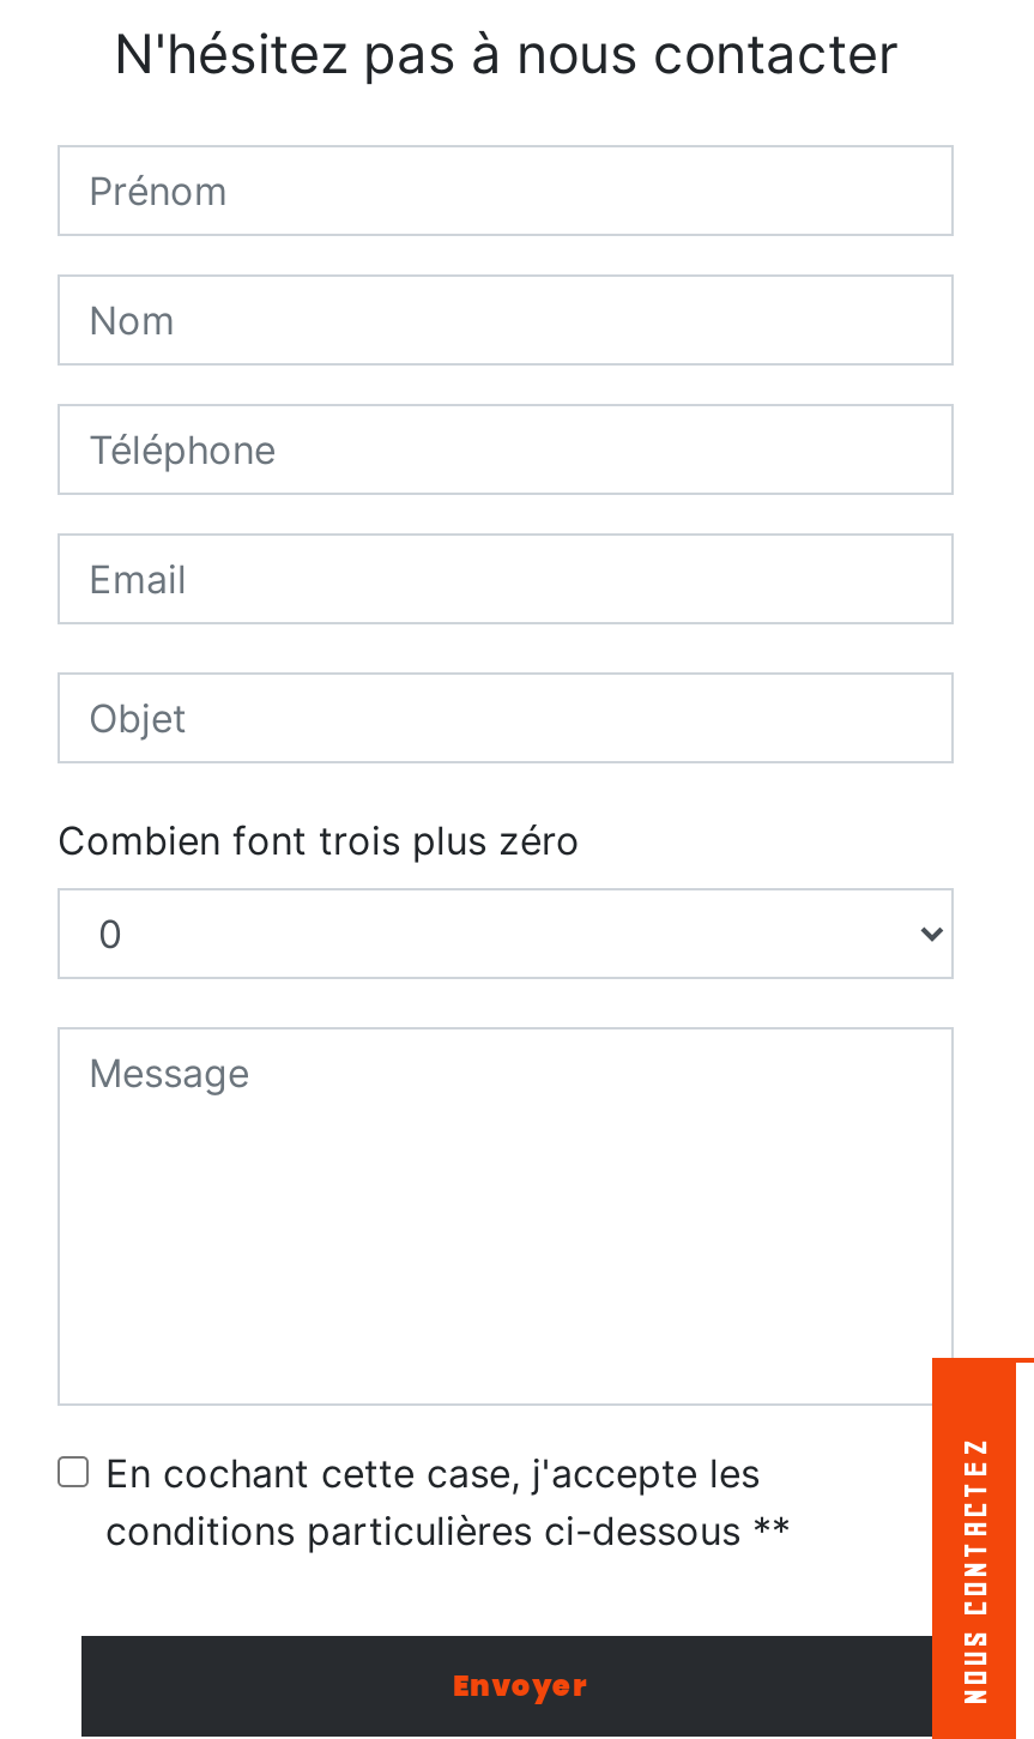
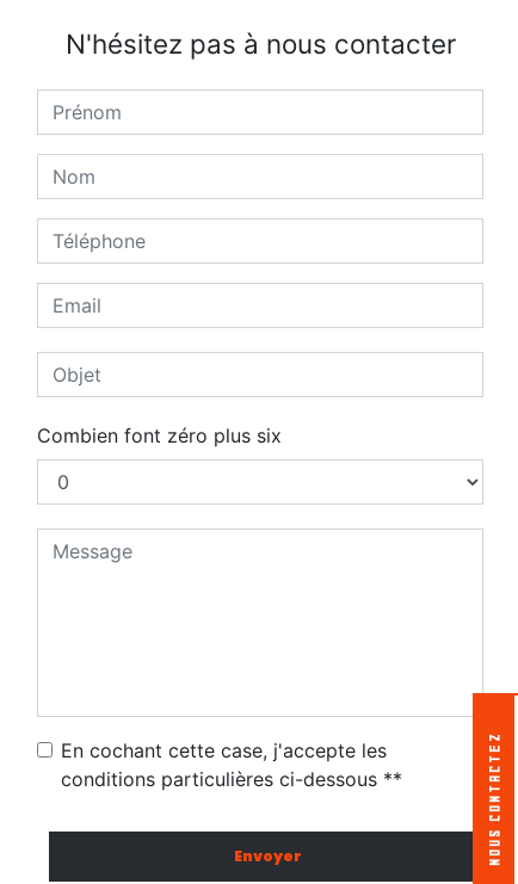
[58,817,580,865] Combien font trois plus zéro -> [37,424,282,448] Combien font zéro plus six

